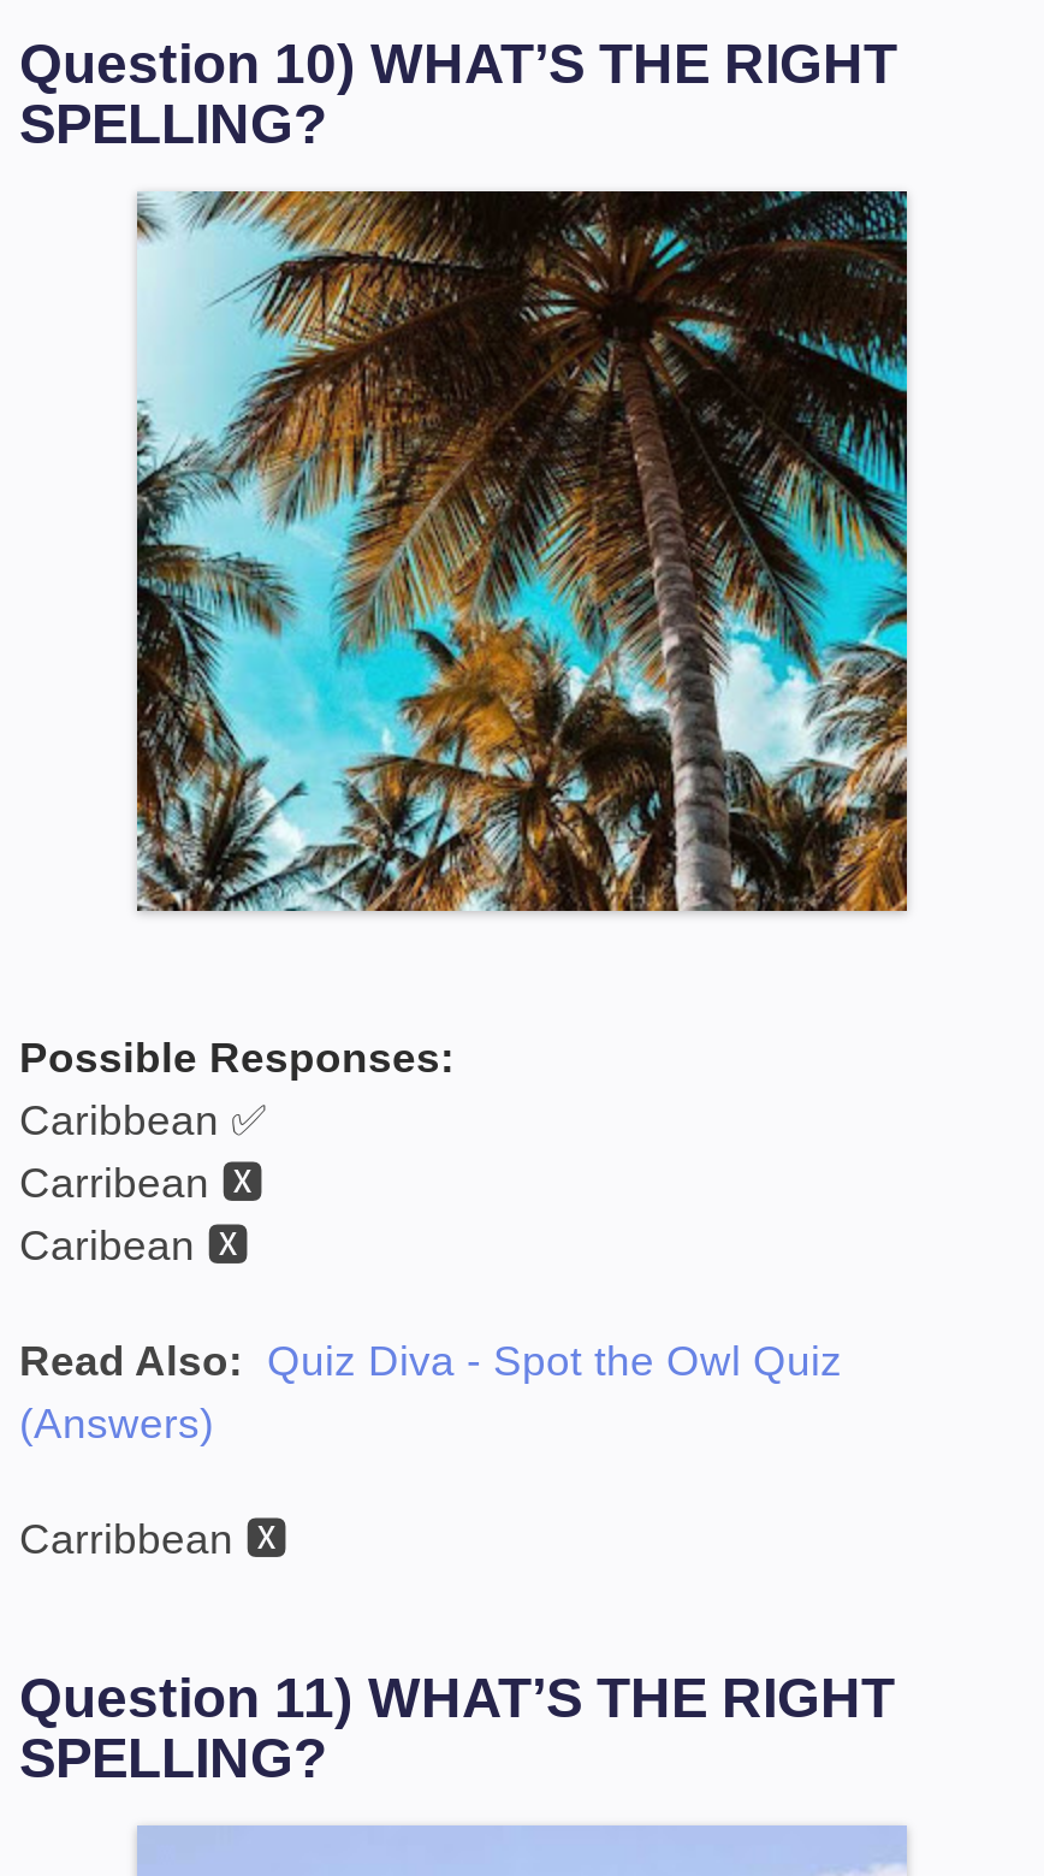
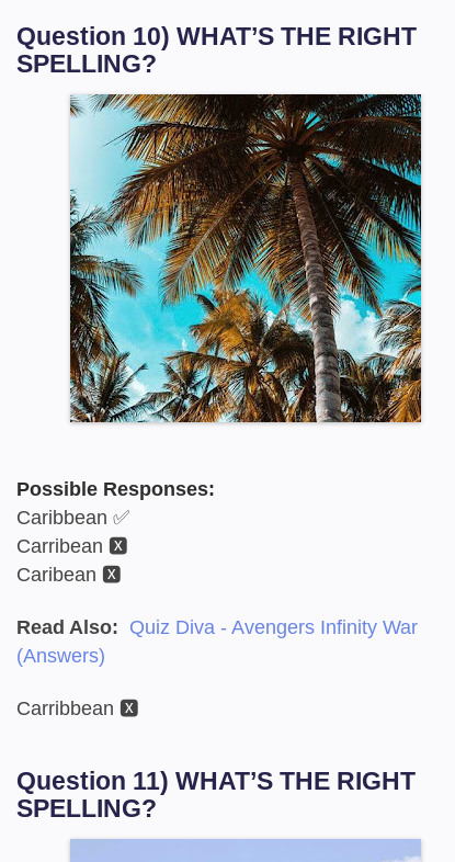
[19,1336,842,1384] Read Also: Quiz Diva - Spot the Owl Quiz -> [16,616,418,638] Read Also: Quiz Diva - Avengers Infinity War

